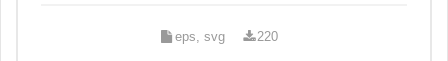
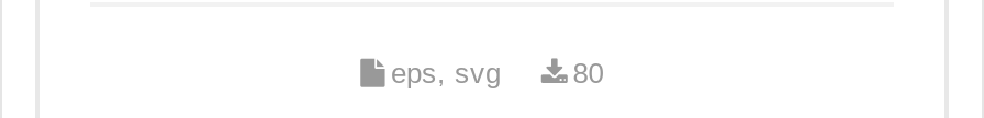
[257,29,278,44] 220 -> [573,56,603,88] 80

